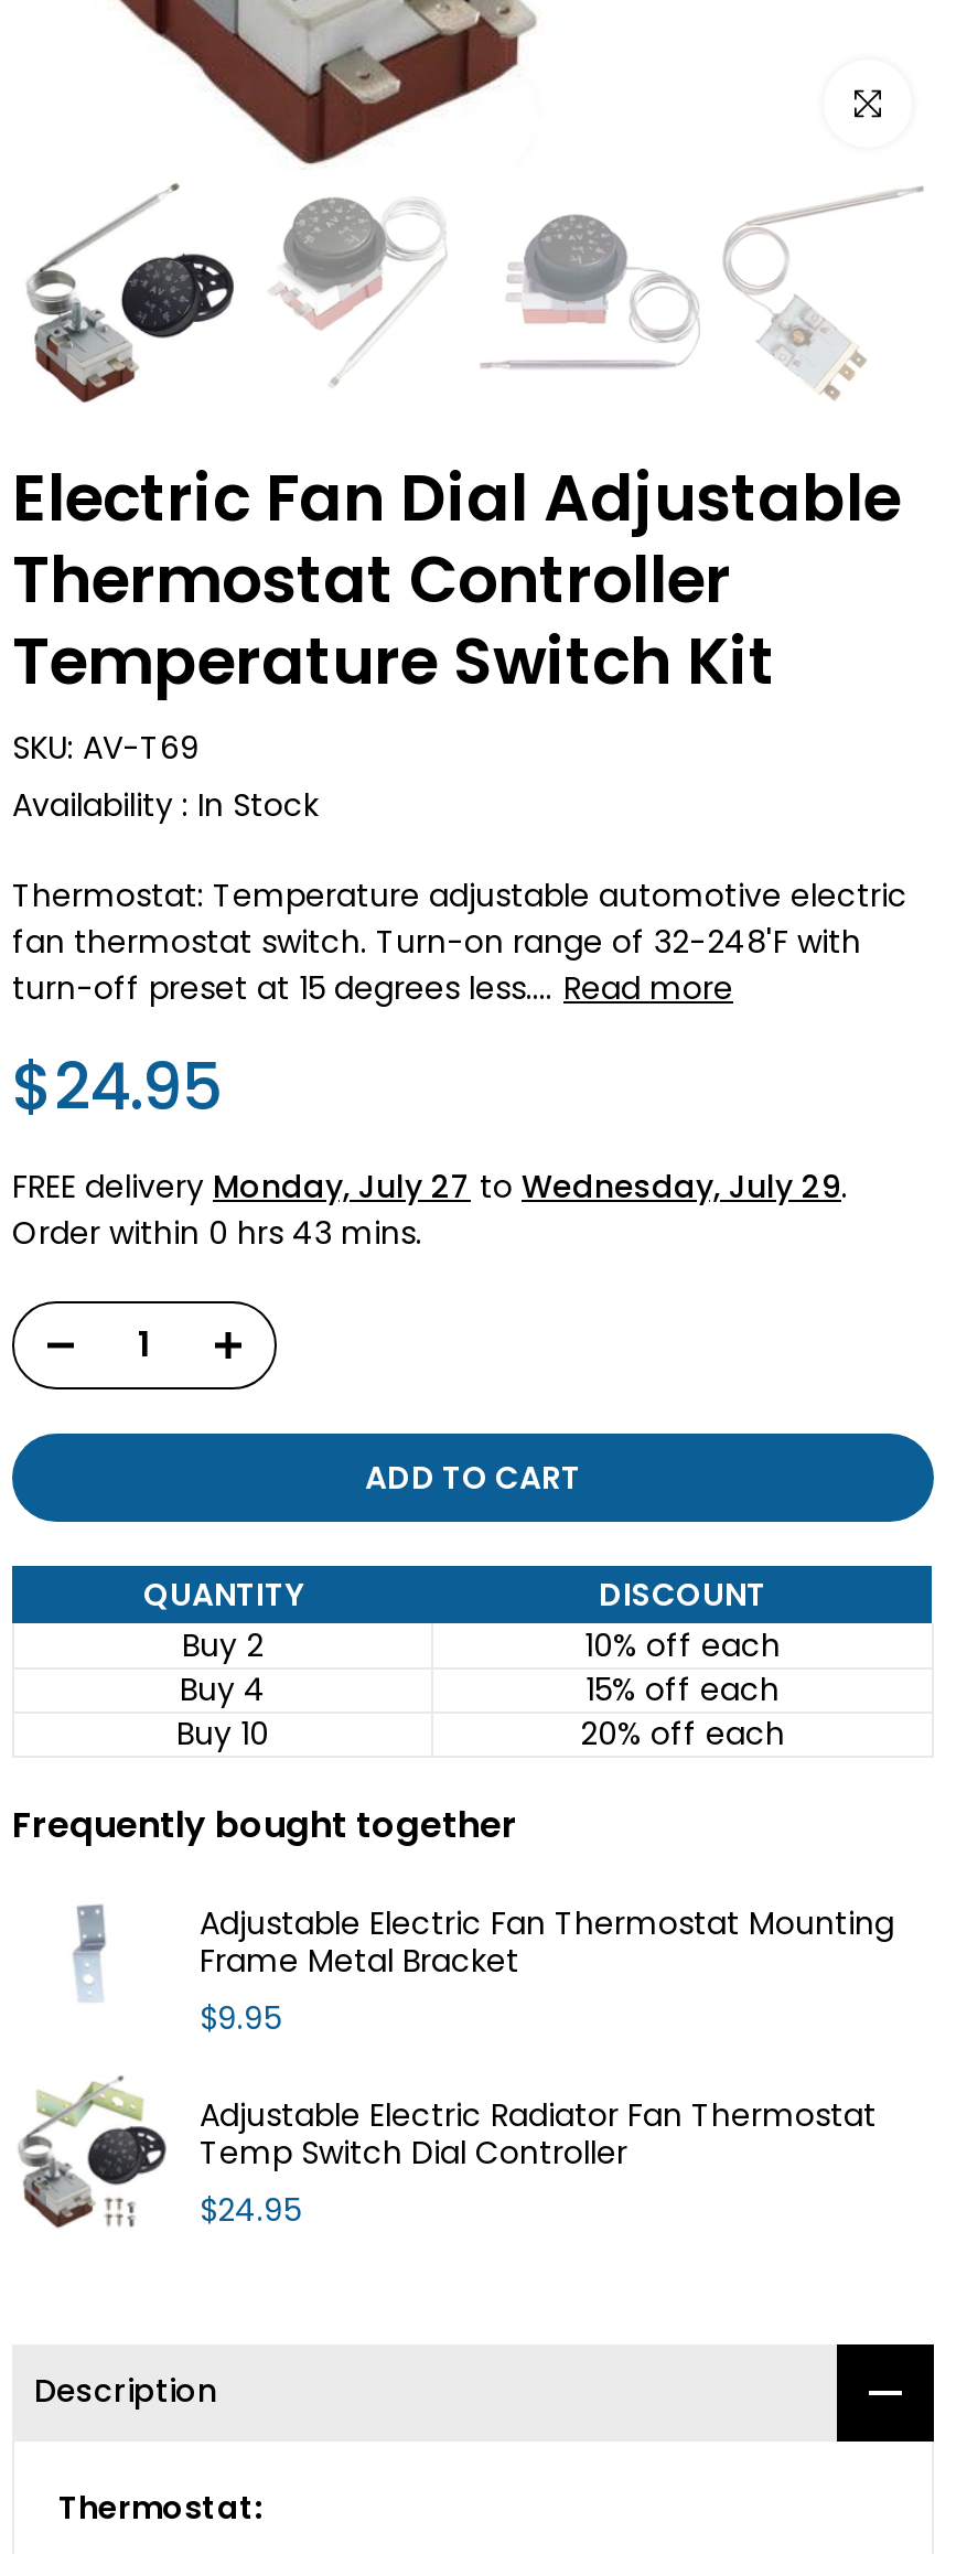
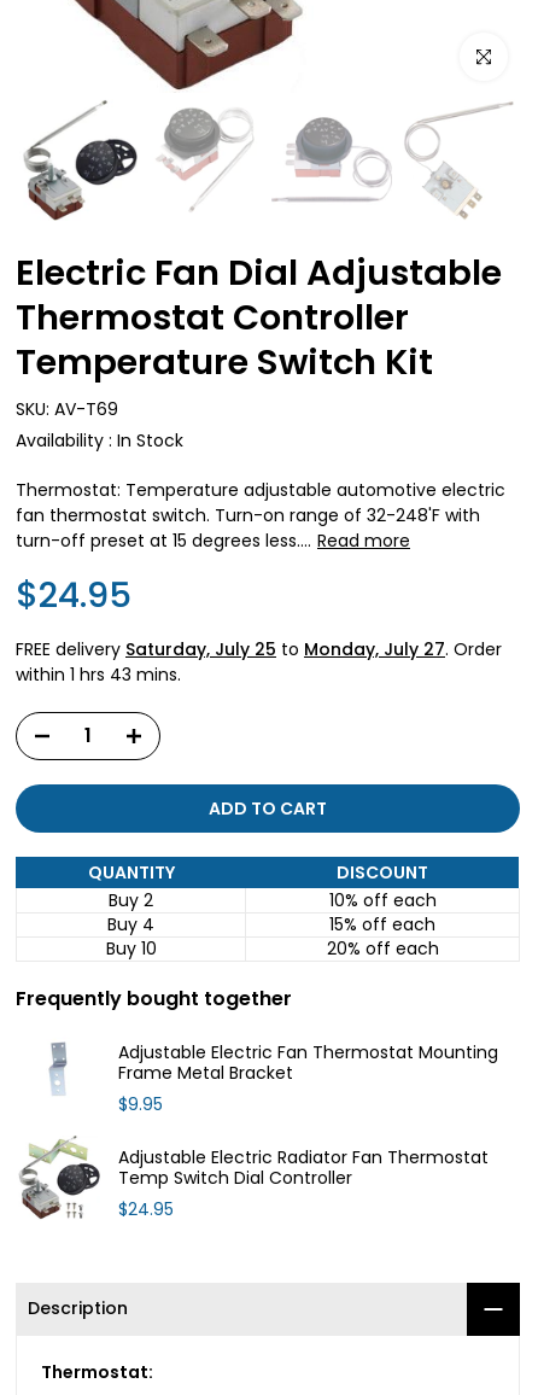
[12,1164,848,1255] FREE delivery Monday, July 27 to Wednesday, July 29. | Order within 0 hrs 43 mins. -> [16,637,502,686] FREE delivery Saturday, July 25 to Monday, July 27. Order | within 1 hrs 43 mins.

